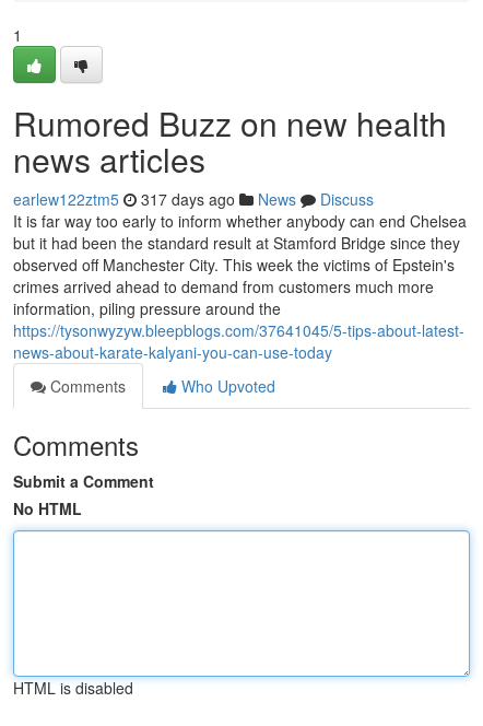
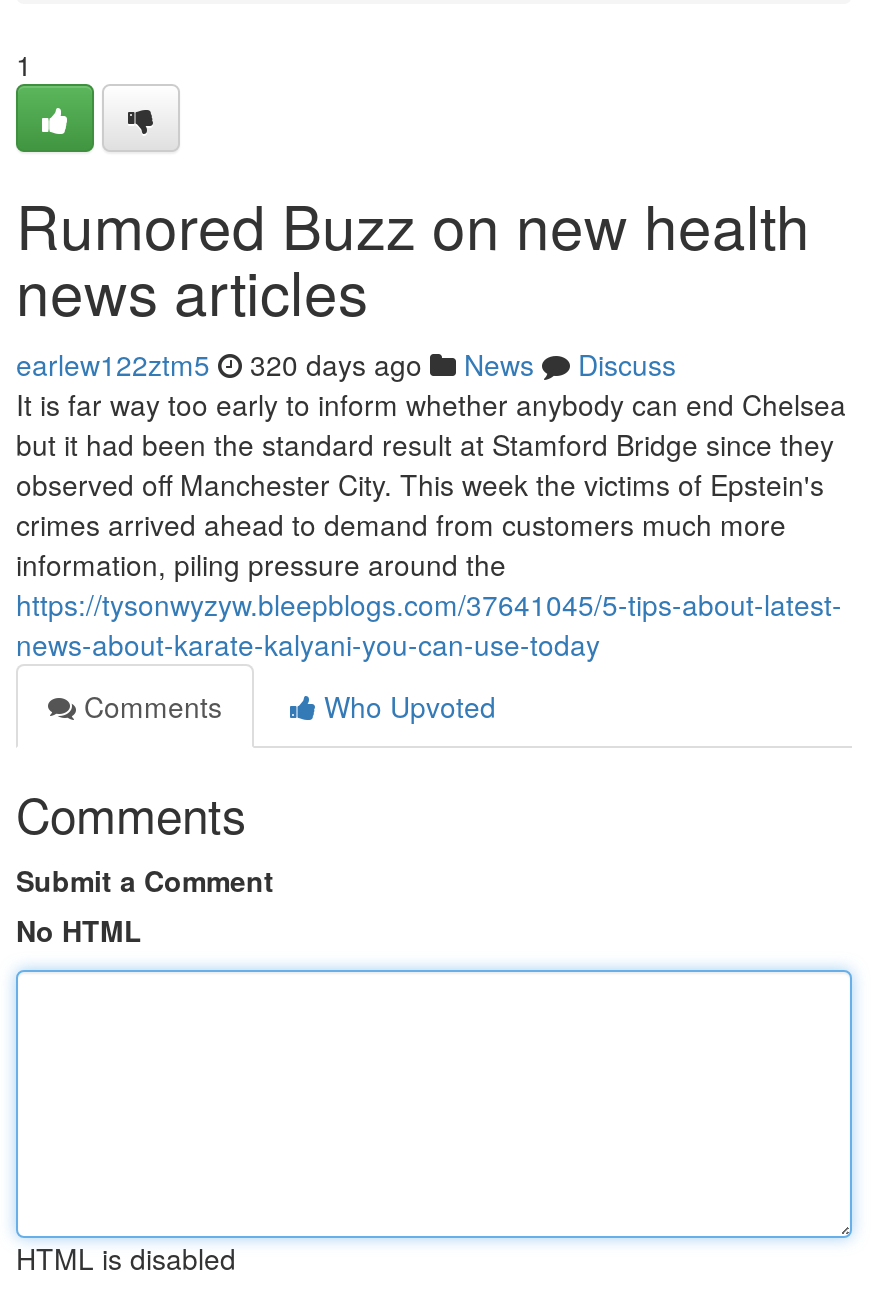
[13,188,374,210] earlew122ztm5 317 days ago News Discuss -> [16,344,676,384] earlew122ztm5 320 days ago News Discuss

